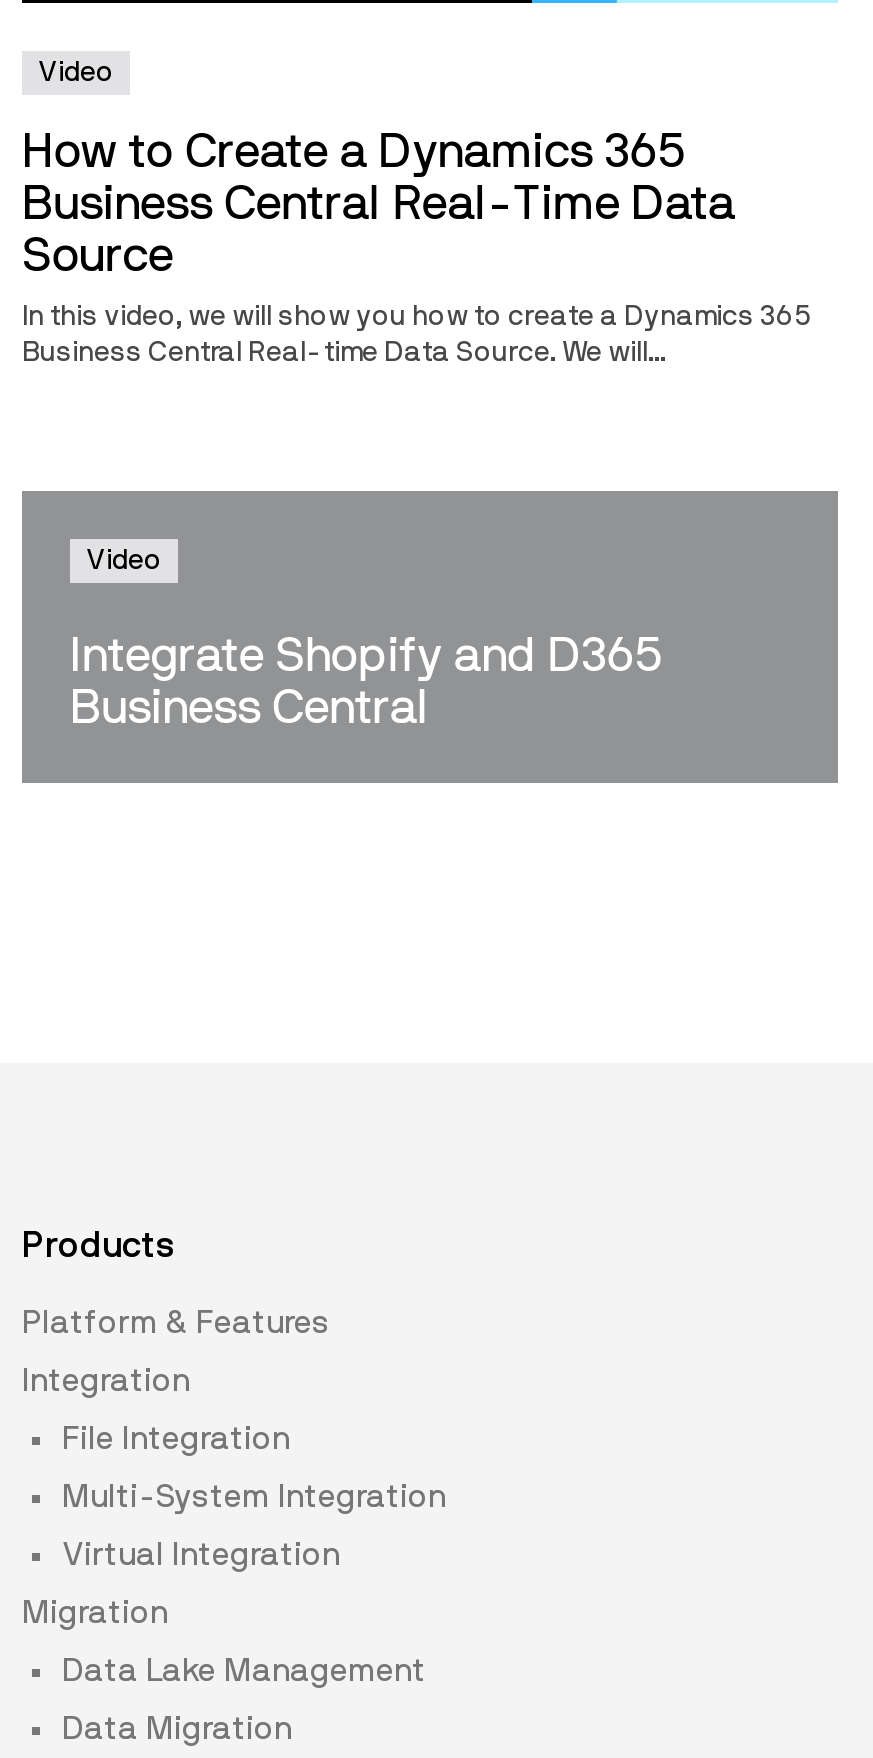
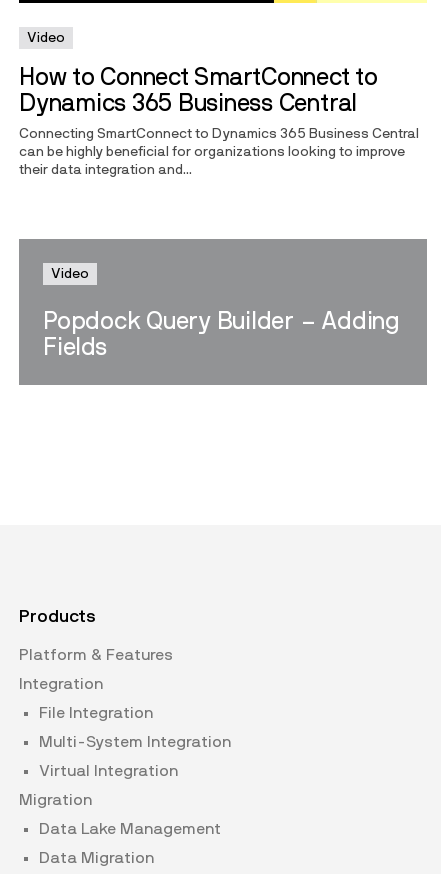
[22,130,735,282] How to Create a Dynamics 365 | Business Central Real-Time Data | Source -> [19,66,378,116] How to Connect SmartConnect to | Dynamics 365 Business Central
[22,304,812,368] In this video, we will show you how to create a Dynamics 365 | Business Central Real-time Data Source. We will... -> [19,127,419,177] Connecting SmartConnect to Dynamics 365 Business Central | can be highly beneficial for organizations looking to improve | their data integration and...
[70,634,662,734] Integrate Shopify and D365 | Business Central -> [43,310,399,360] Popdock Query Builder – Adding | Fields

